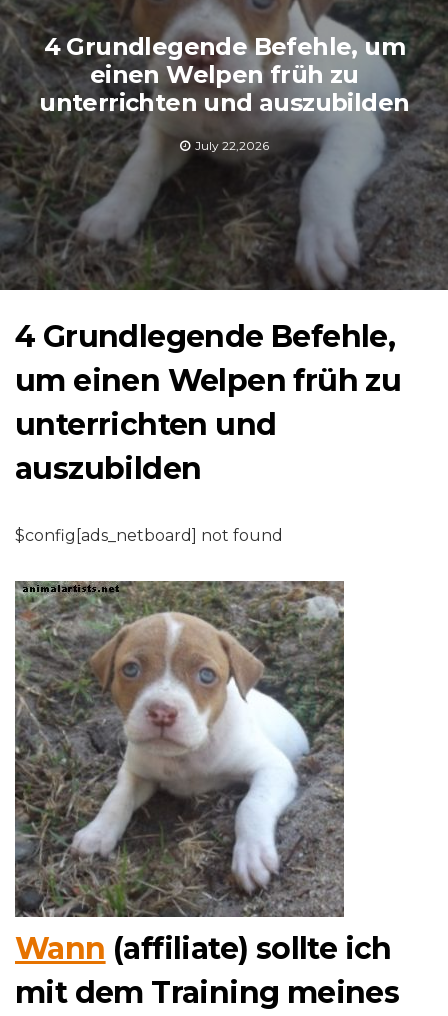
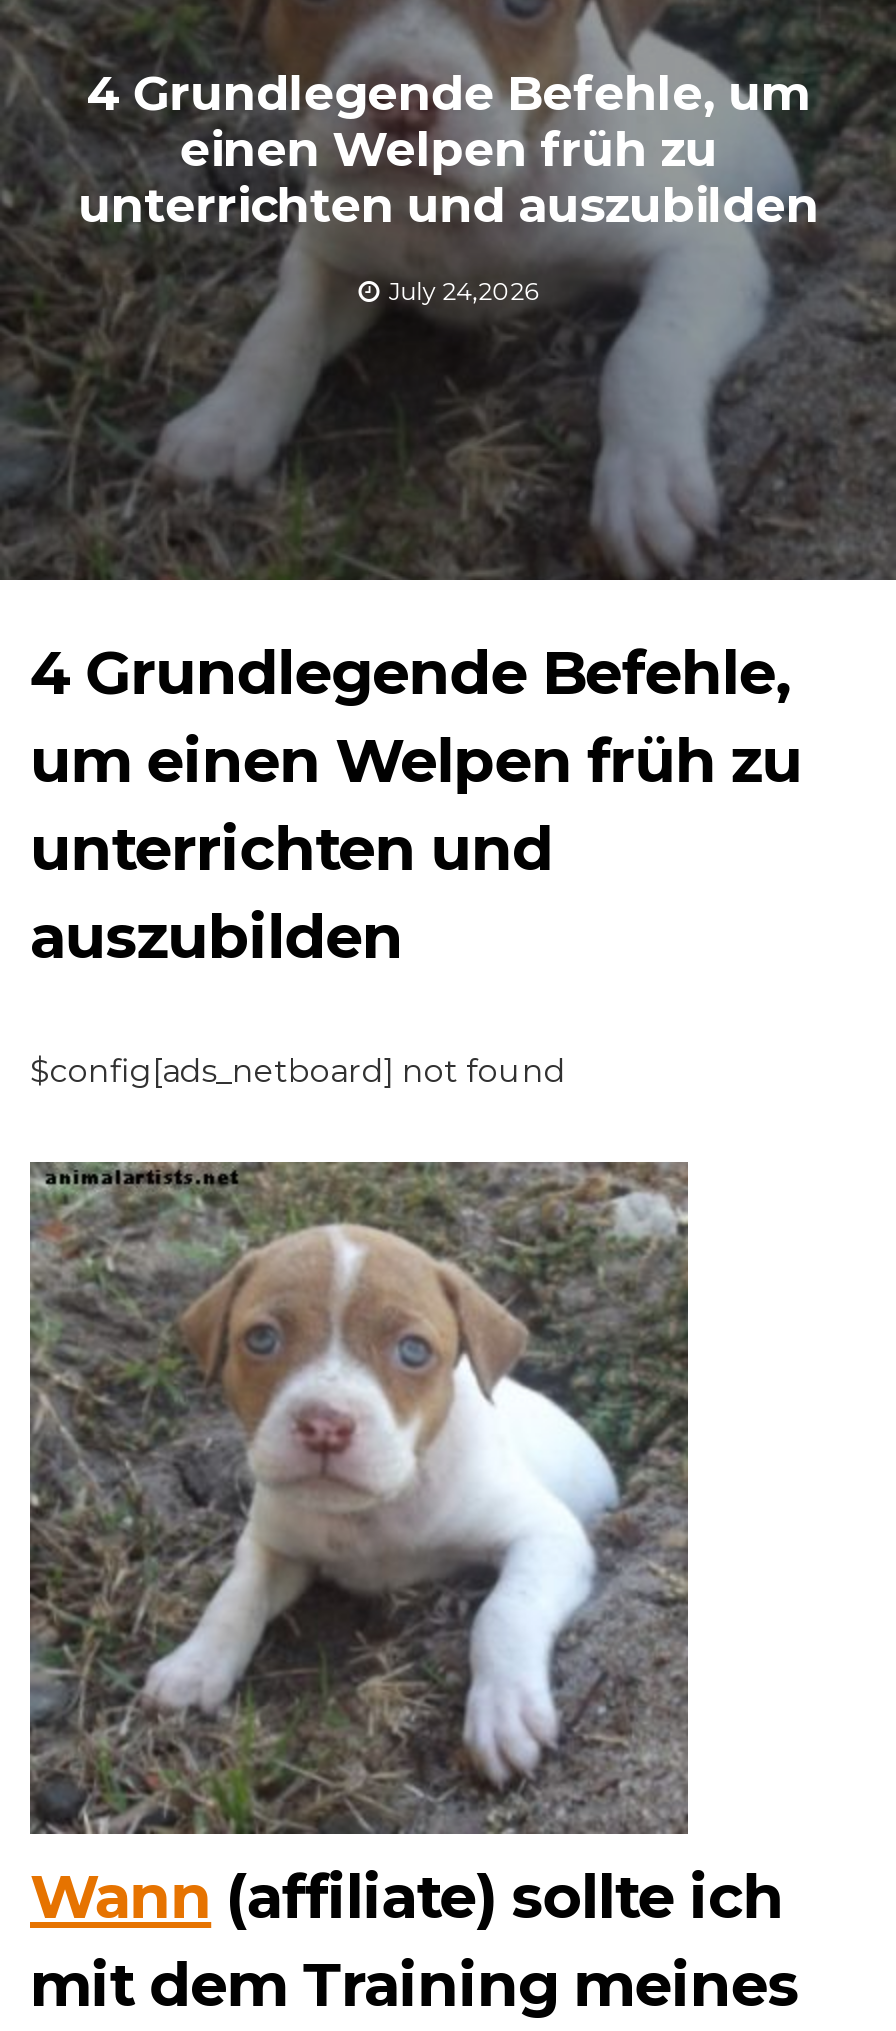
[195,137,269,152] July 22,2026 -> [388,275,538,305] July 24,2026

